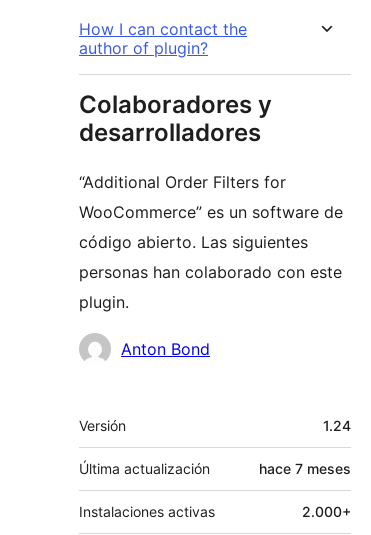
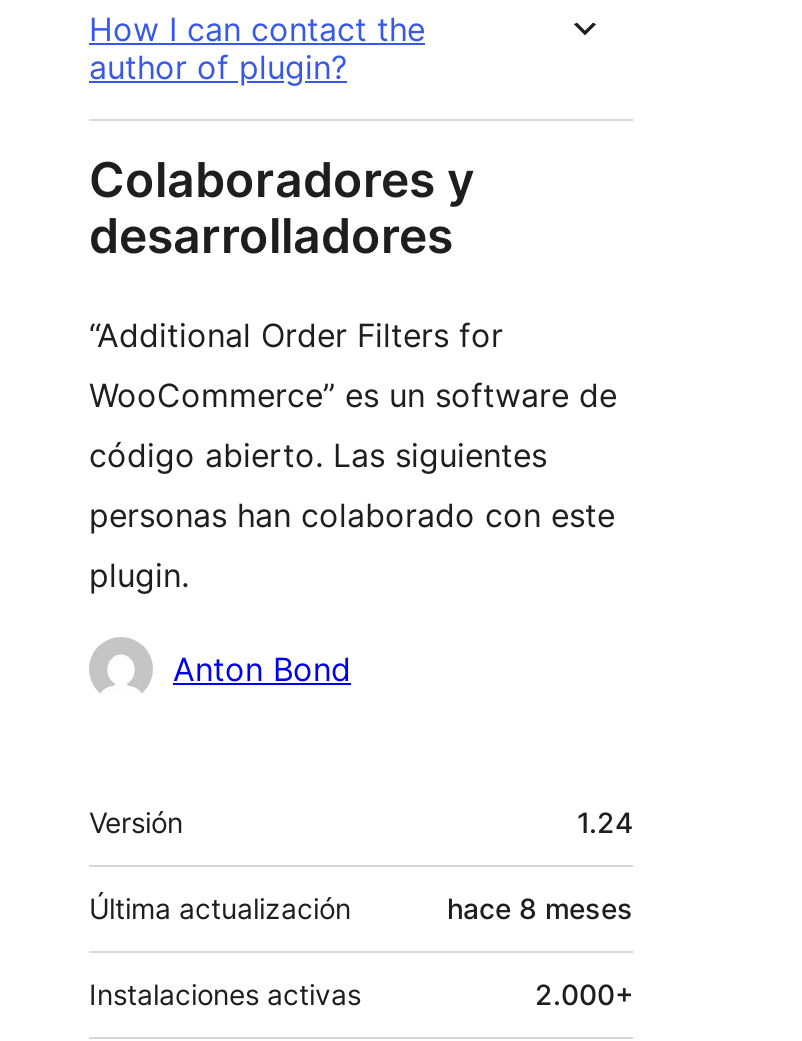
[259,460,351,477] hace 7 meses -> [447,892,633,926] hace 8 meses

